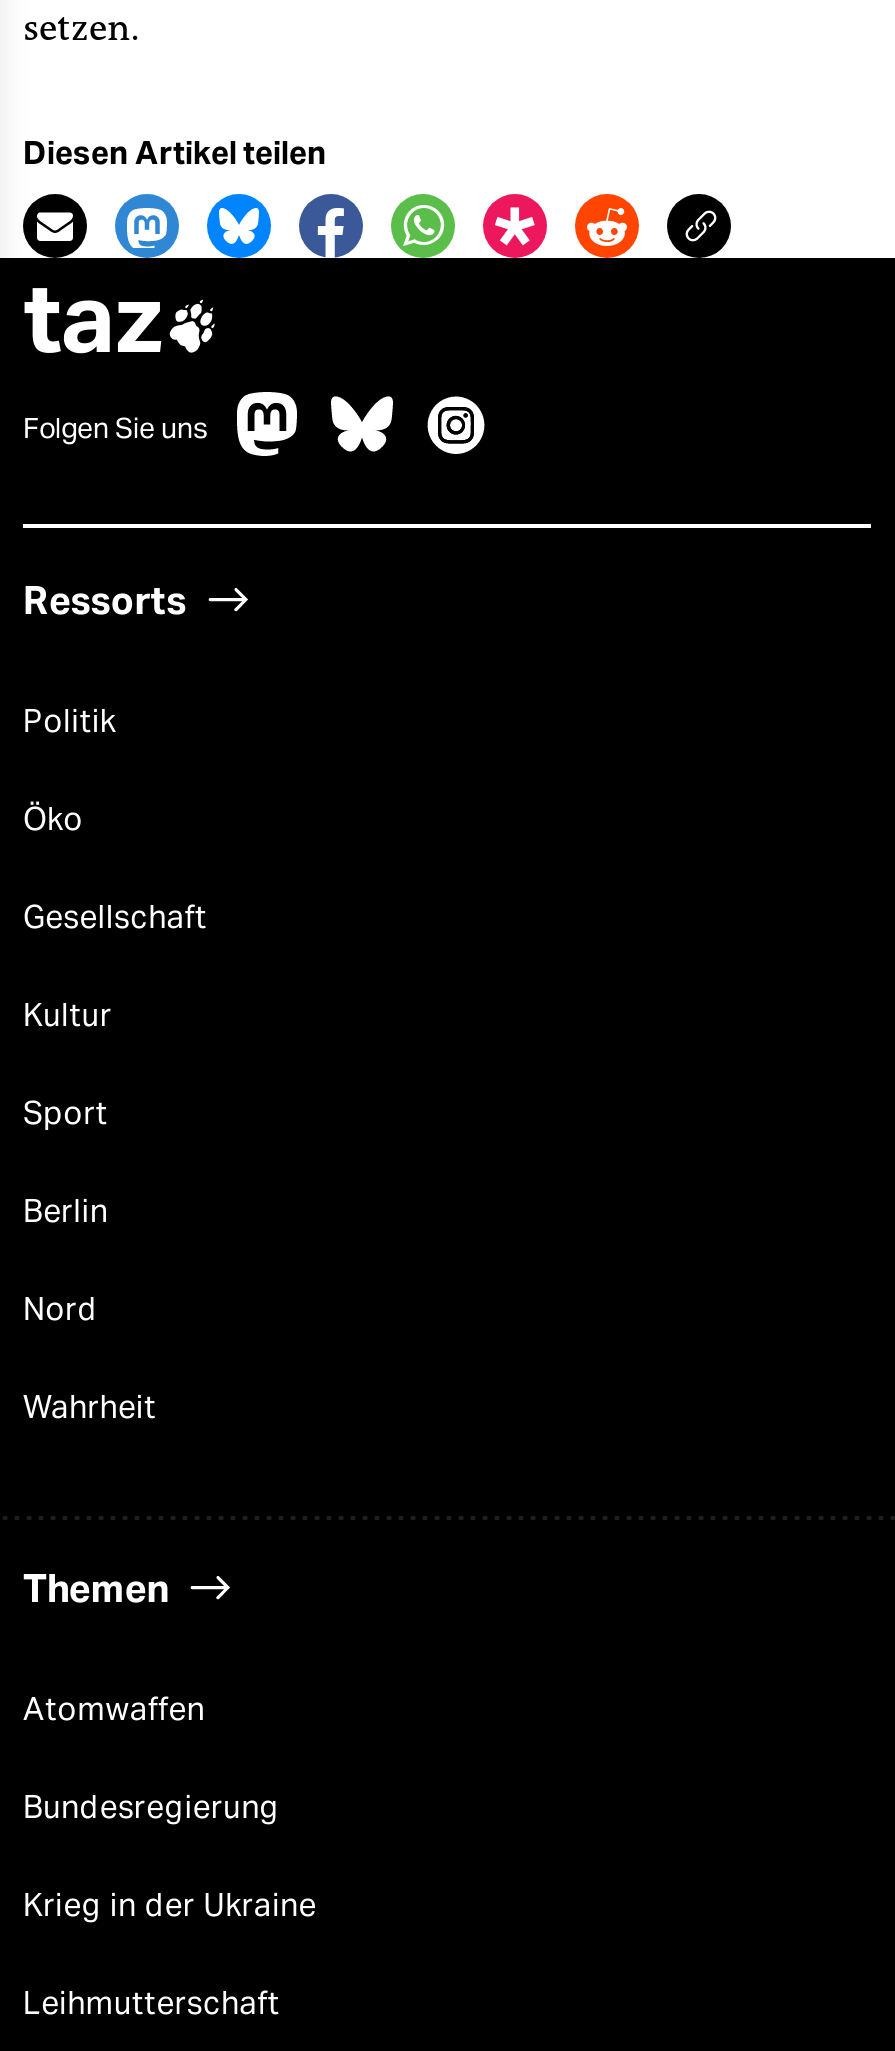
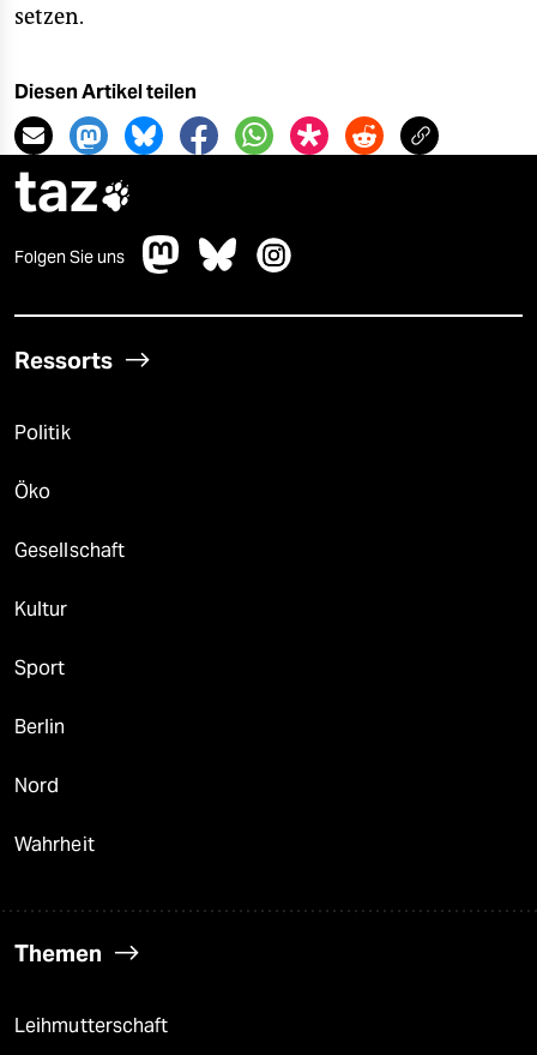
[23,1690,317,1924] Atomwaffen | Bundesregierung | Krieg in der Ukraine -> none

